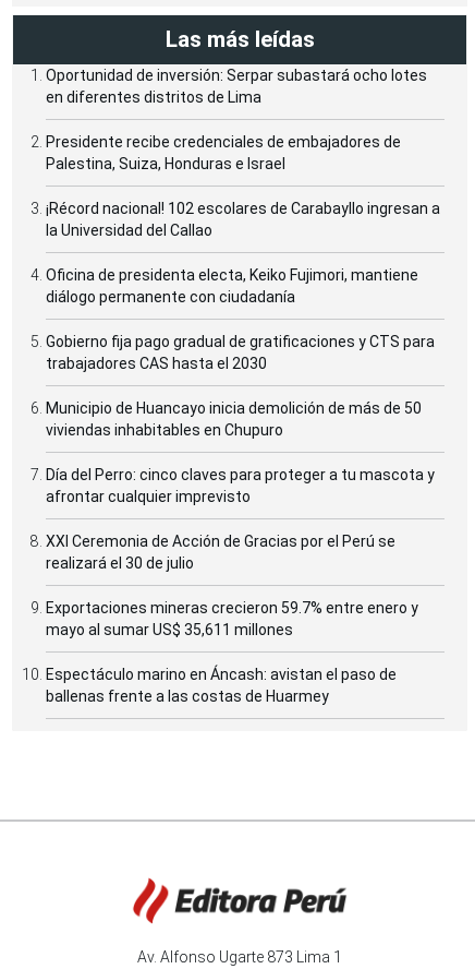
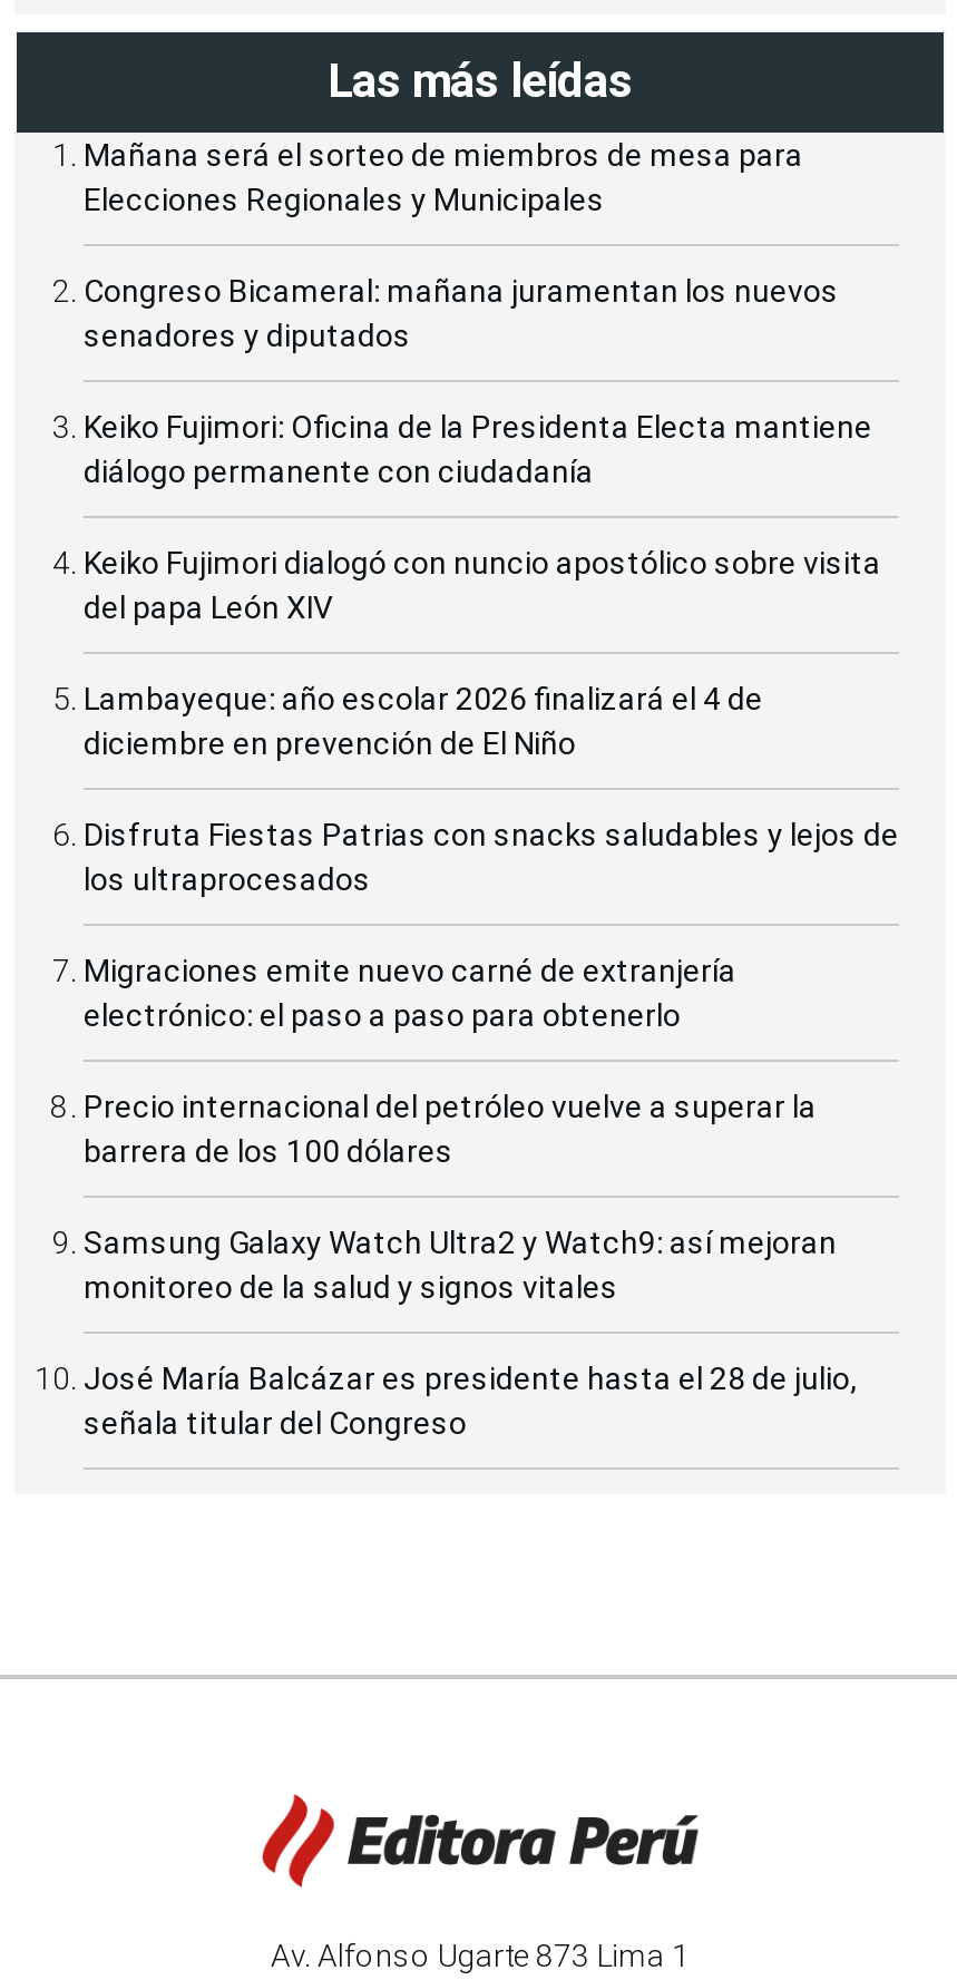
[46,67,440,284] Oportunidad de inversión: Serpar subastará ocho lotes | en diferentes distritos de Lima | Presidente recibe credenciales de embajadores de | Palestina, Suiza, Honduras e Israel | ¡Récord nacional! 102 escolares de Carabayllo ingresan a | la Universidad del Callao | Oficina de presidenta electa, Keiko Fujimori, mantiene -> [84,138,872,445] Mañana será el sorteo de miembros de mesa para | Elecciones Regionales y Municipales | Congreso Bicameral: mañana juramentan los nuevos | senadores y diputados | Keiko Fujimori: Oficina de la Presidenta Electa mantiene
moved [46,288,295,306] -> [84,454,594,490]: diálogo permanente con ciudadanía
[46,333,435,705] Gobierno fija pago gradual de gratificaciones y CTS para | trabajadores CAS hasta el 2030 | Municipio de Huancayo inicia demolición de más de 50 | viviendas inhabitables en Chupuro | Día del Perro: cinco claves para proteger a tu mascota y | afrontar cualquier imprevisto | XXI Ceremonia de Acción de Gracias por el Perú se | realizará el 30 de julio | Exportaciones mineras crecieron 59.7% entre enero y | mayo al sumar US$ 35,611 millones | Espectáculo marino en Áncash: avistan el paso de | ballenas frente a las costas de Huarmey -> [84,546,899,1441] Keiko Fujimori dialogó con nuncio apostólico sobre visita | del papa León XIV | Lambayeque: año escolar 2026 finalizará el 4 de | diciembre en prevención de El Niño | Disfruta Fiestas Patrias con snacks saludables y lejos de | los ultraprocesados | Migraciones emite nuevo carné de extranjería | electrónico: el paso a paso para obtenerlo | Precio internacional del petróleo vuelve a superar la | barrera de los 100 dólares | Samsung Galaxy Watch Ultra2 y Watch9: así mejoran | monitoreo de la salud y signos vitales | José María Balcázar es presidente hasta el 28 de julio, | señala titular del Congreso

